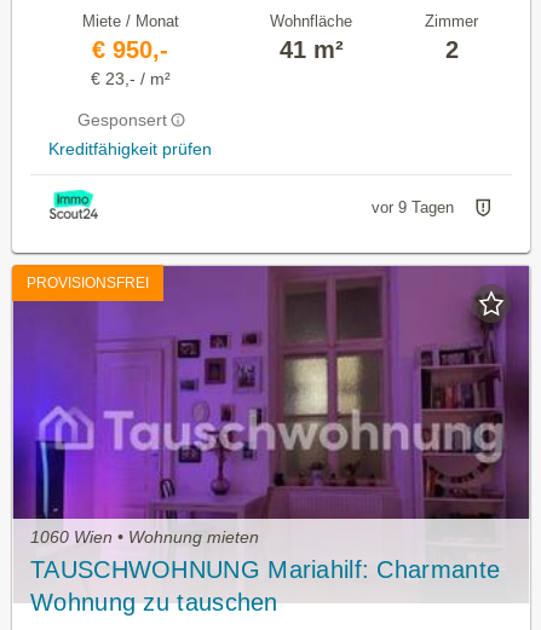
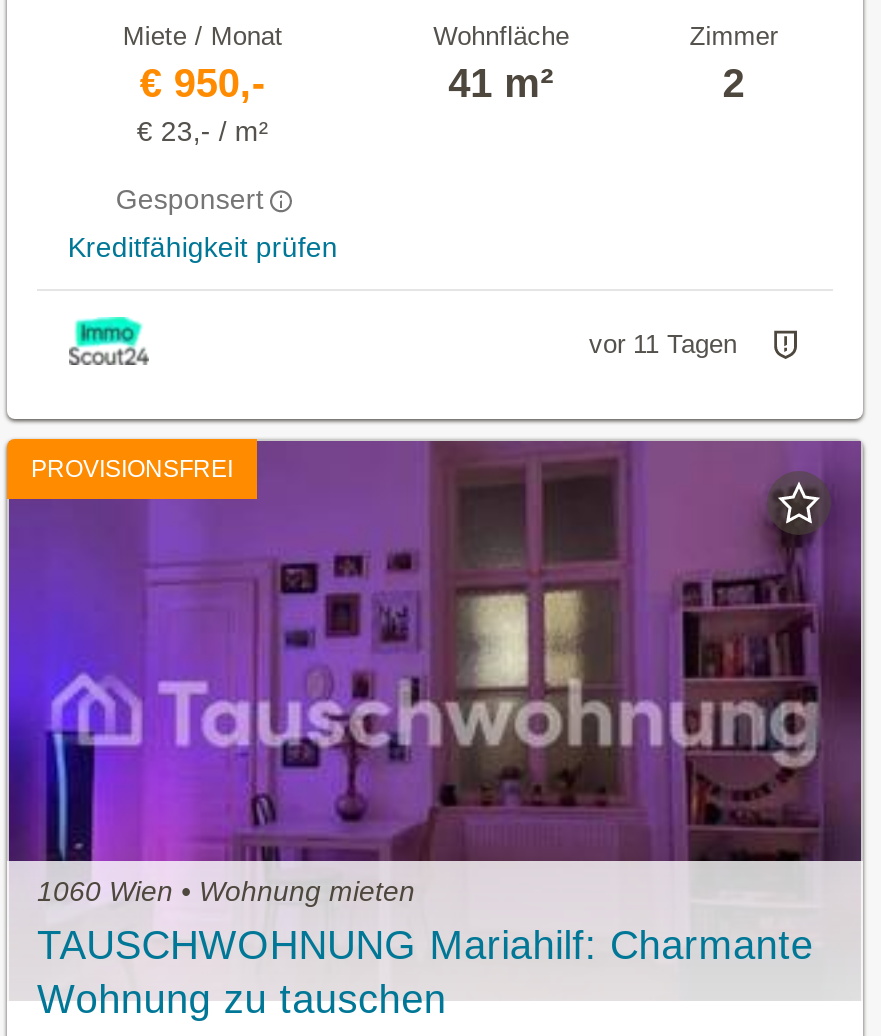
[372,198,454,216] vor 9 Tagen -> [589,330,737,360] vor 11 Tagen

